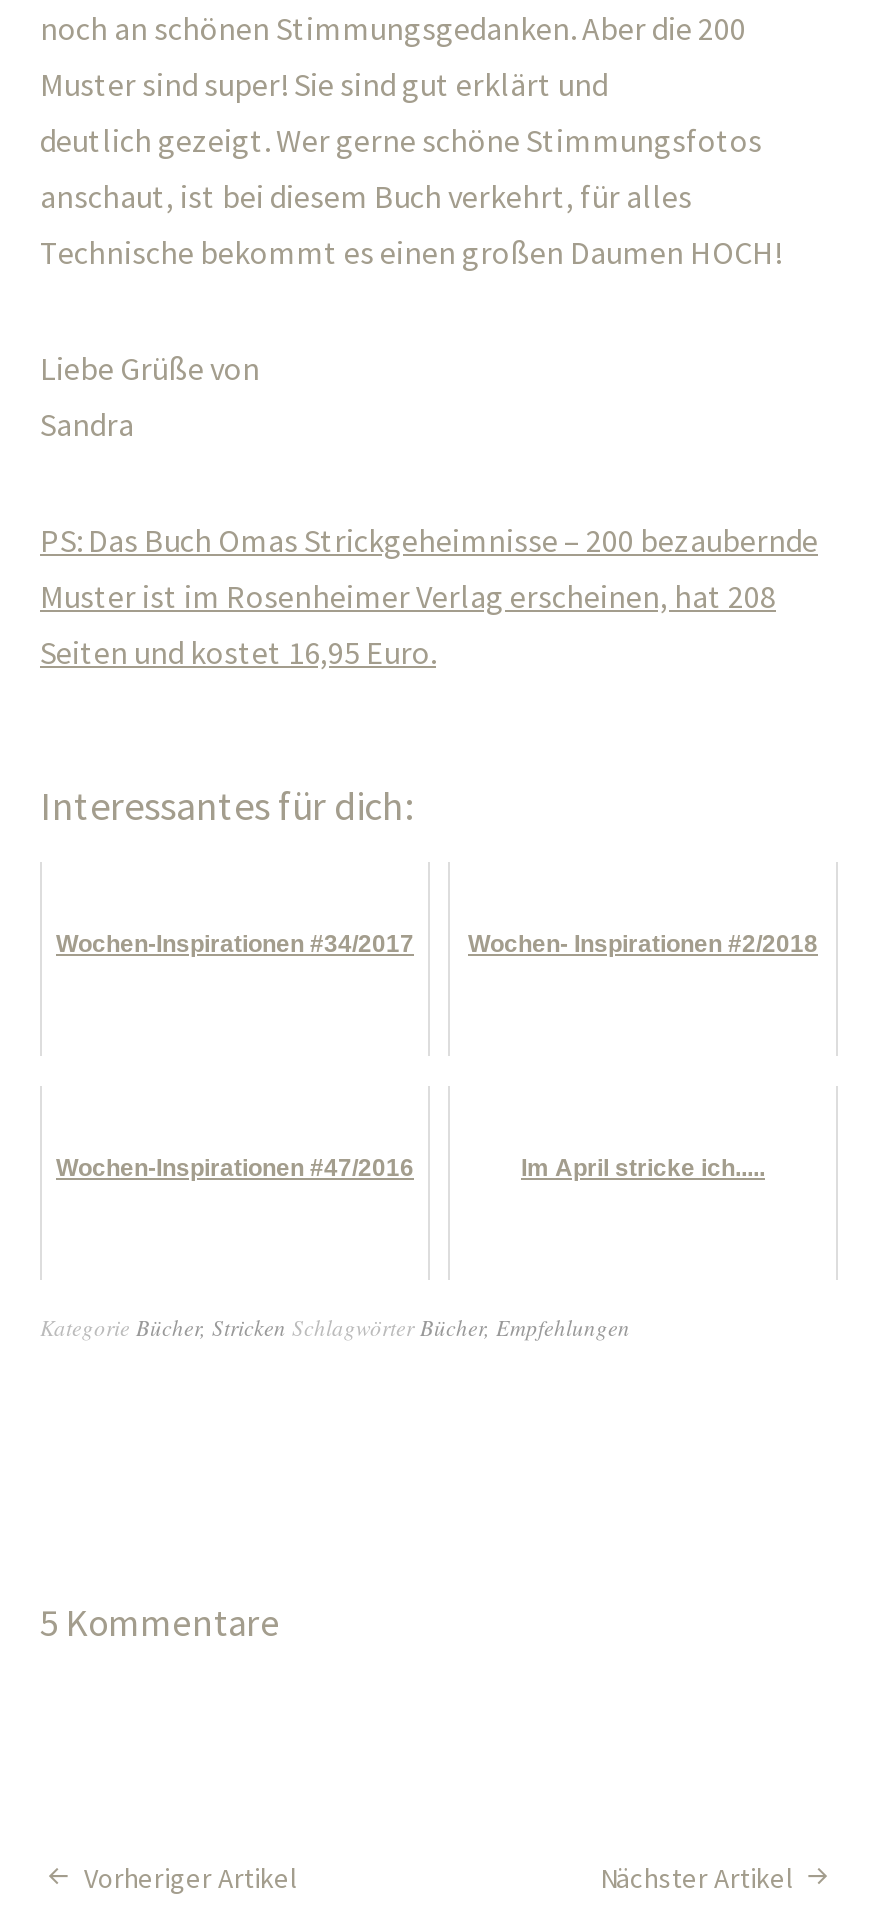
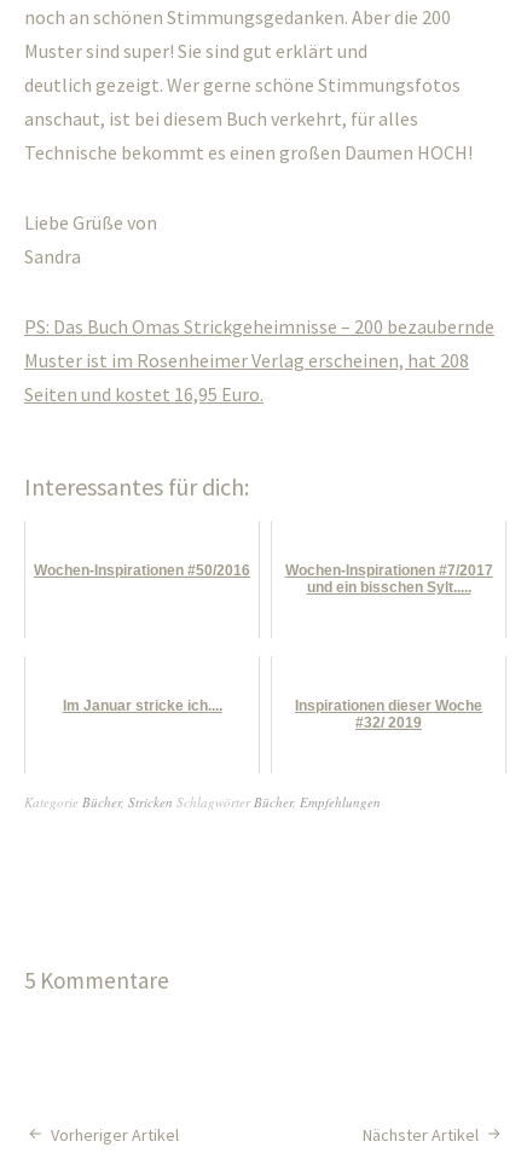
[56,931,818,959] Wochen-Inspirationen #34/2017 | Wochen- Inspirationen #2/2018 -> [34,562,493,596] Wochen-Inspirationen #50/2016 | Wochen-Inspirationen #7/2017 | und ein bisschen Sylt.....
[56,1155,765,1183] Wochen-Inspirationen #47/2016 | Im April stricke ich..... -> [62,698,482,732] Im Januar stricke ich.... | Inspirationen dieser Woche | #32/ 2019

